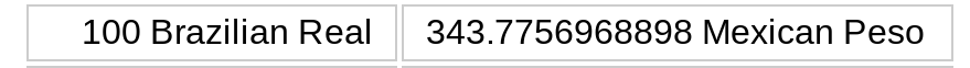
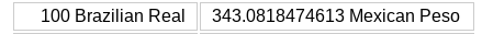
[82,13,925,50] 100 Brazilian Real 343.7756968898 Mexican Peso -> [41,6,460,25] 100 Brazilian Real 343.0818474613 Mexican Peso

